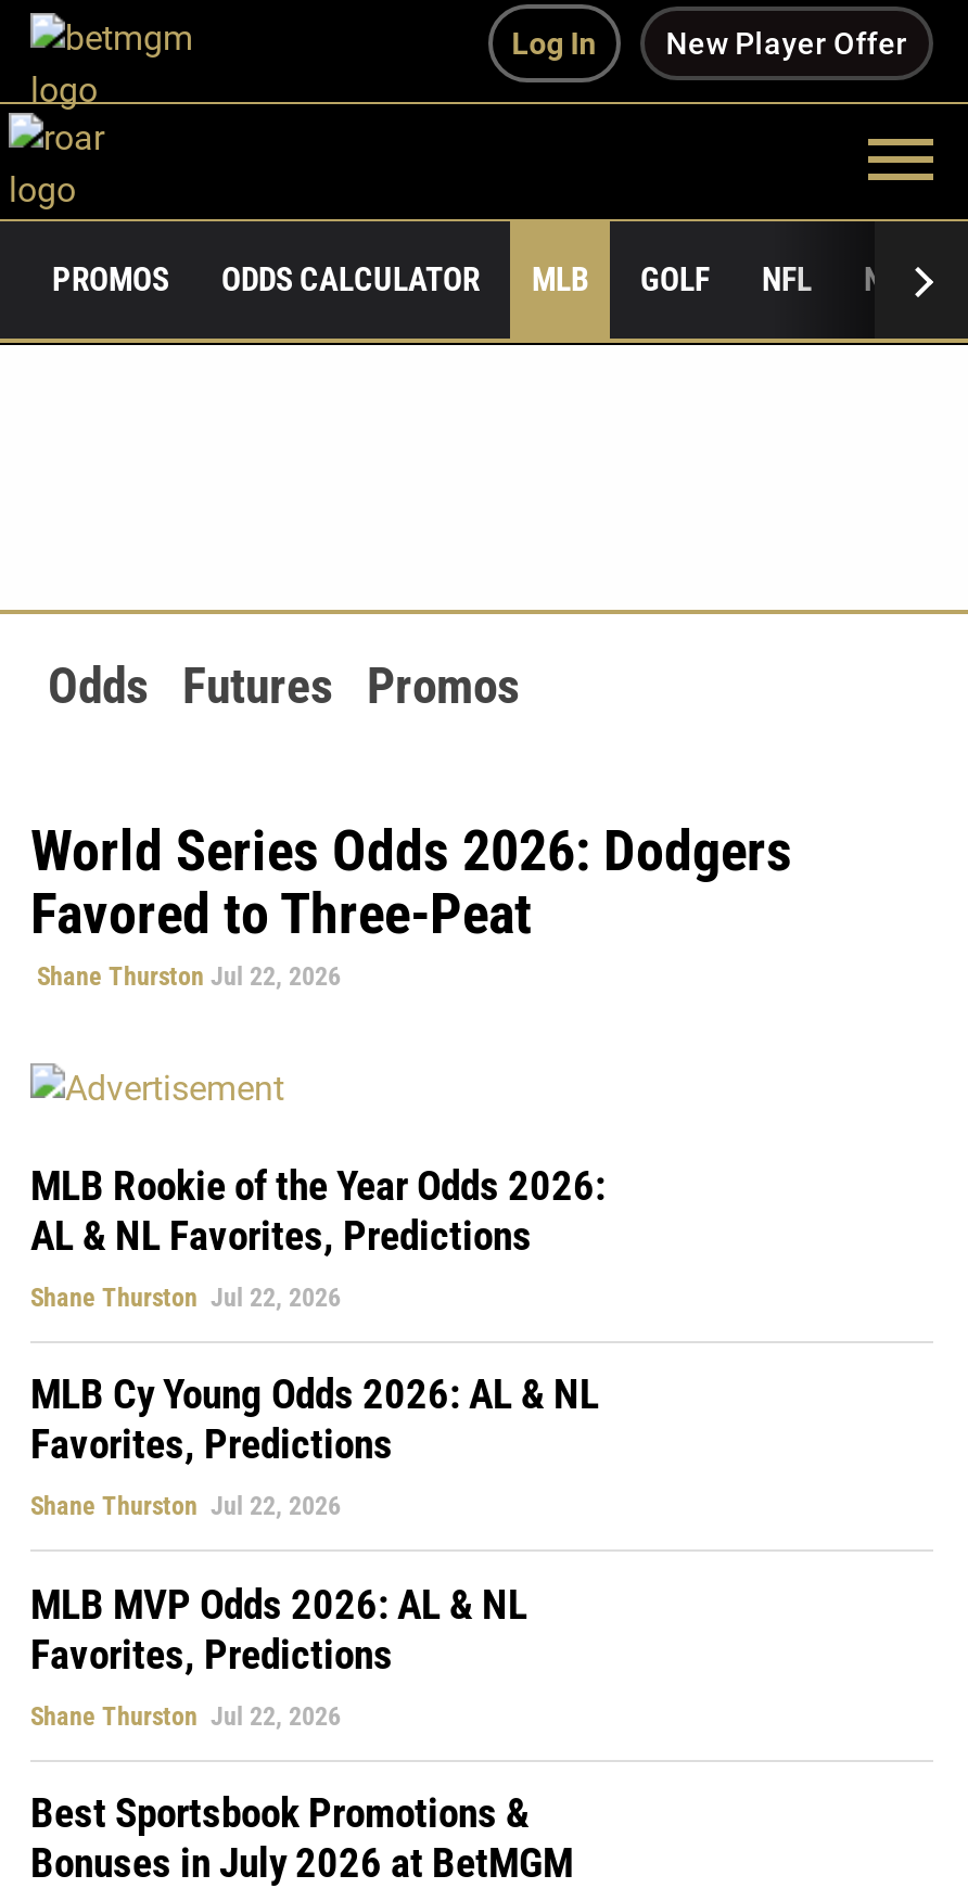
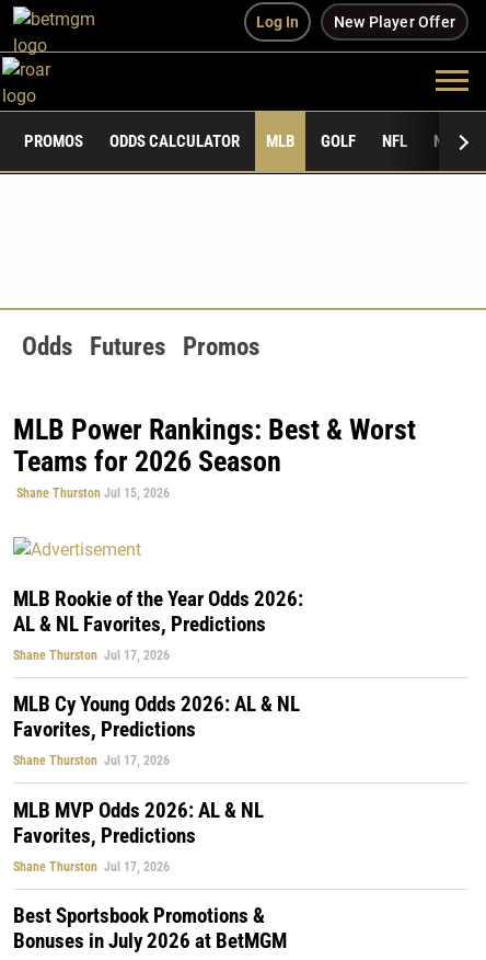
[30,818,792,992] World Series Odds 2026: Dodgers | Favored to Three-Peat | Shane Thurston Jul 22, 2026 -> [13,413,416,501] MLB Power Rankings: Best & Worst | Teams for 2026 Season | Shane Thurston Jul 15, 2026
[30,1282,341,1312] Shane Thurston Jul 22, 2026 -> [13,647,170,663] Shane Thurston Jul 17, 2026
[30,1491,341,1521] Shane Thurston Jul 22, 2026 -> [13,753,170,768] Shane Thurston Jul 17, 2026
[30,1700,341,1731] Shane Thurston Jul 22, 2026 -> [13,859,170,874] Shane Thurston Jul 17, 2026

